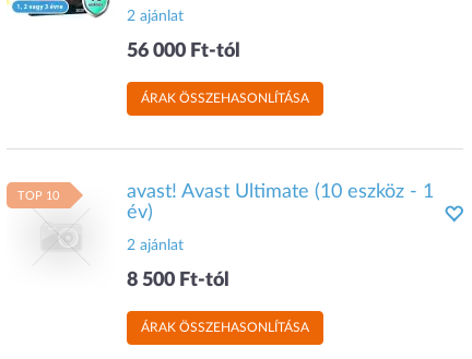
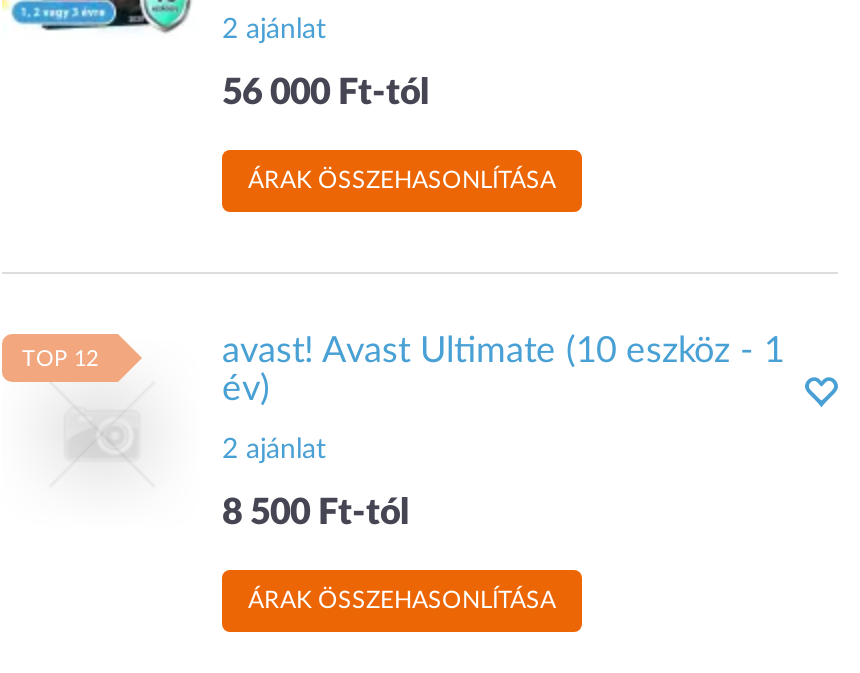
[17,190,59,202] TOP 10 -> [22,348,98,370] TOP 12

